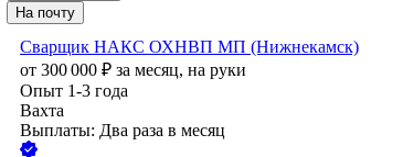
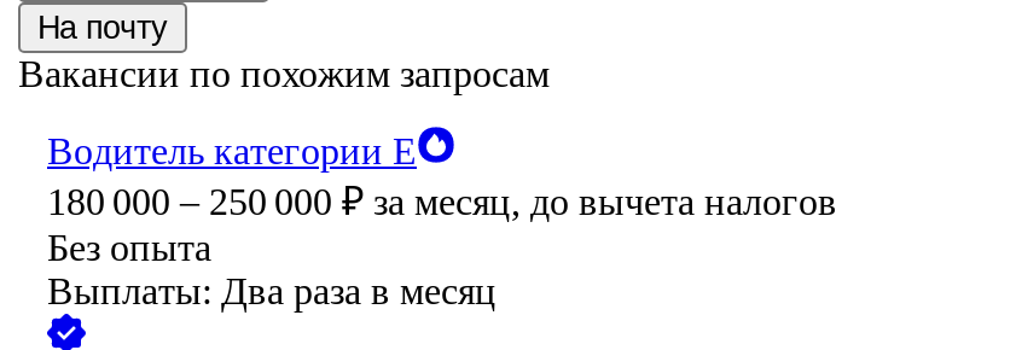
[20,38,359,120] Сварщик НАКС ОХНВП МП (Нижнекамск) | от 300 000 ₽ за месяц, на руки | Опыт 1-3 года | Вахта -> [18,54,837,269] Вакансии по похожим запросам | Водитель категории Е | 180 000 – 250 000 ₽ за месяц, до вычета налогов | Без опыта

